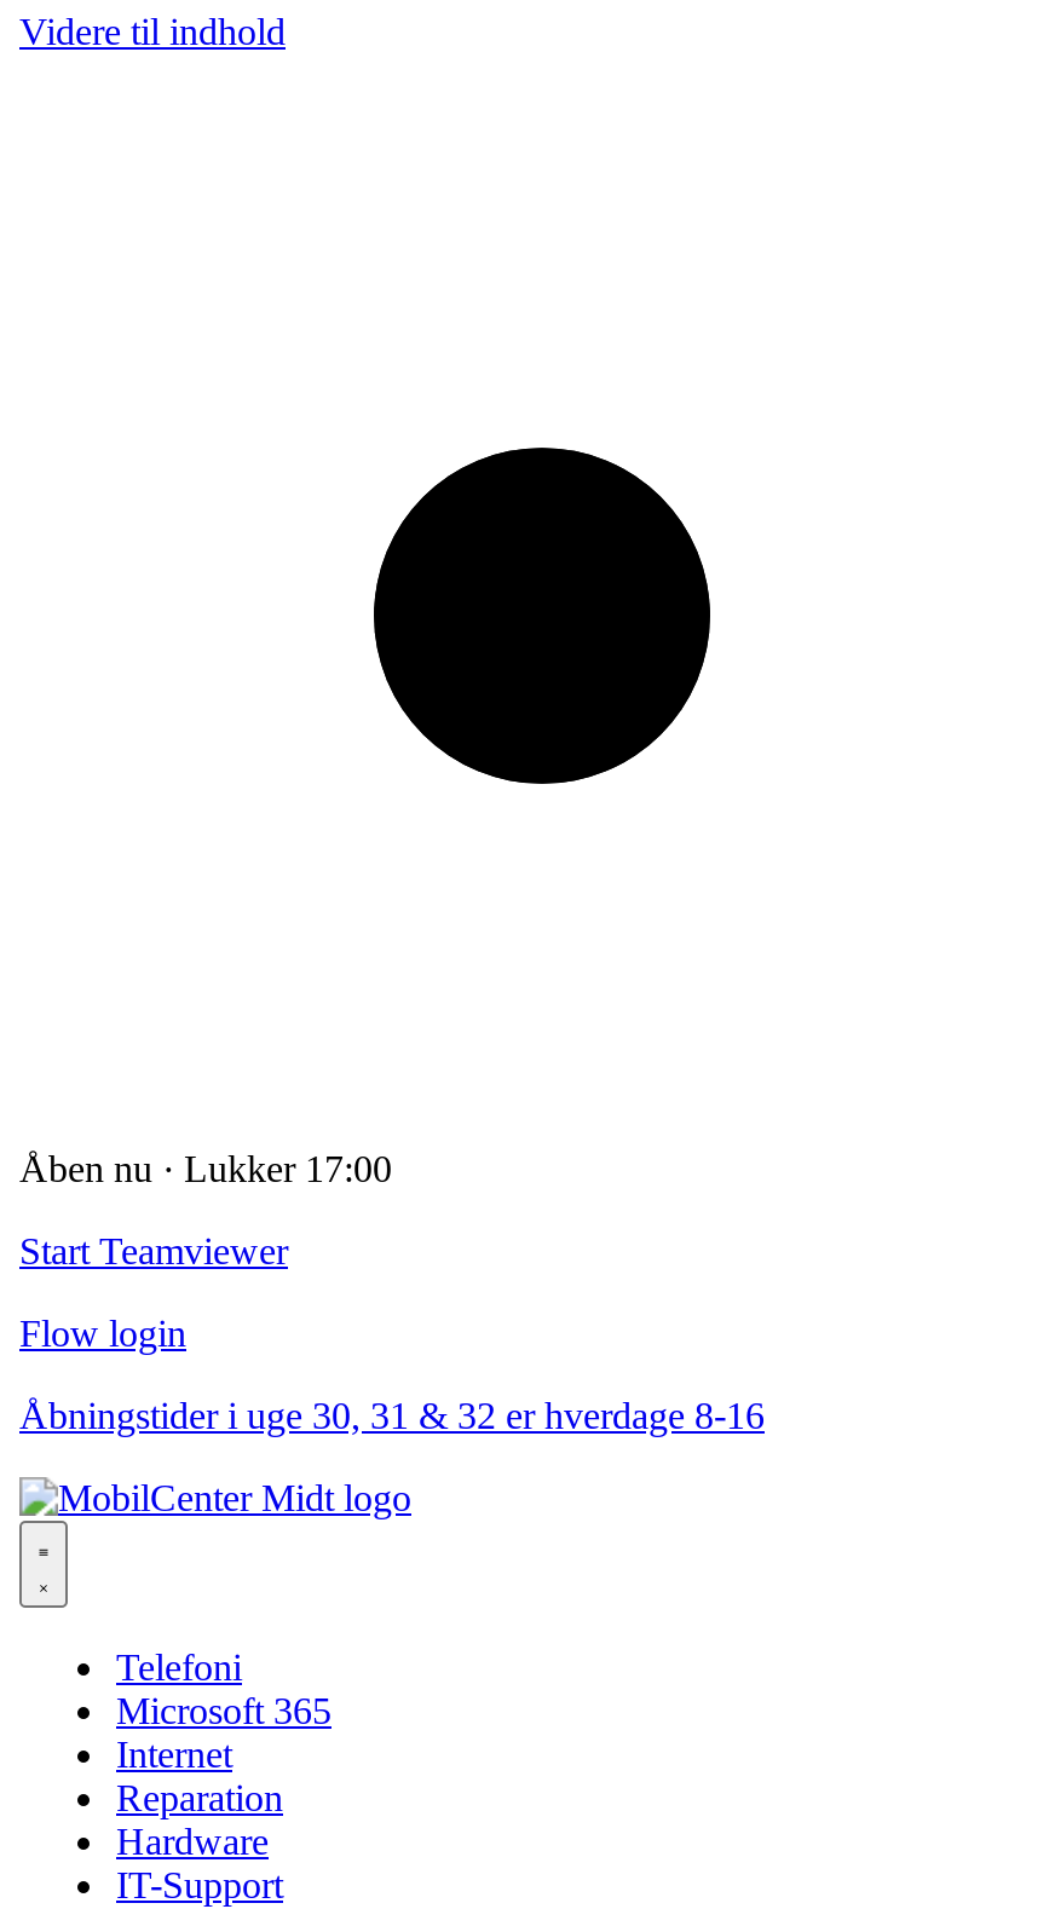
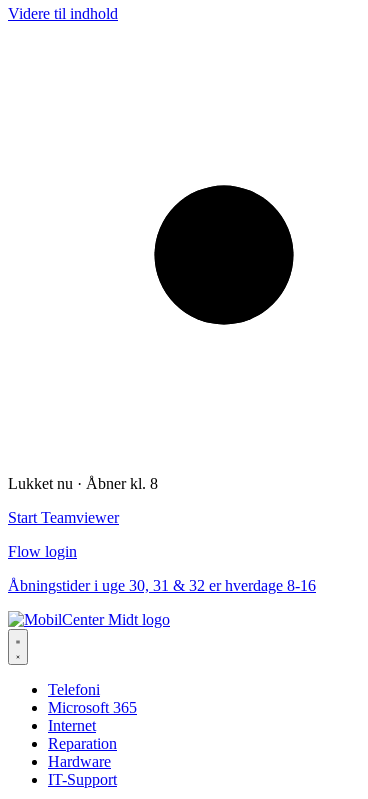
[19,1148,392,1189] Åben nu · Lukker 17:00 -> [8,475,158,492] Lukket nu · Åbner kl. 8

